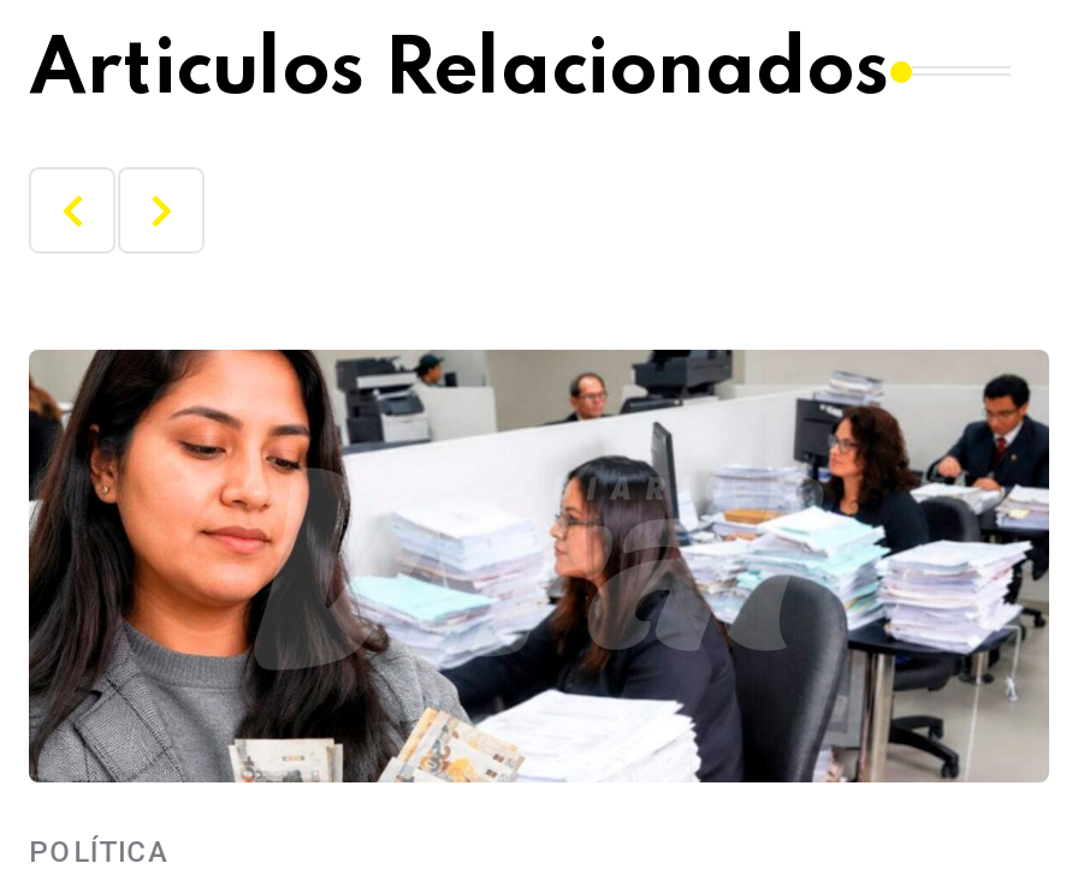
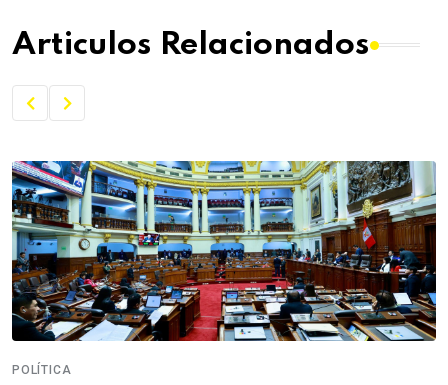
[26,347,1052,785] [image] -> [11,160,437,342] [image]

